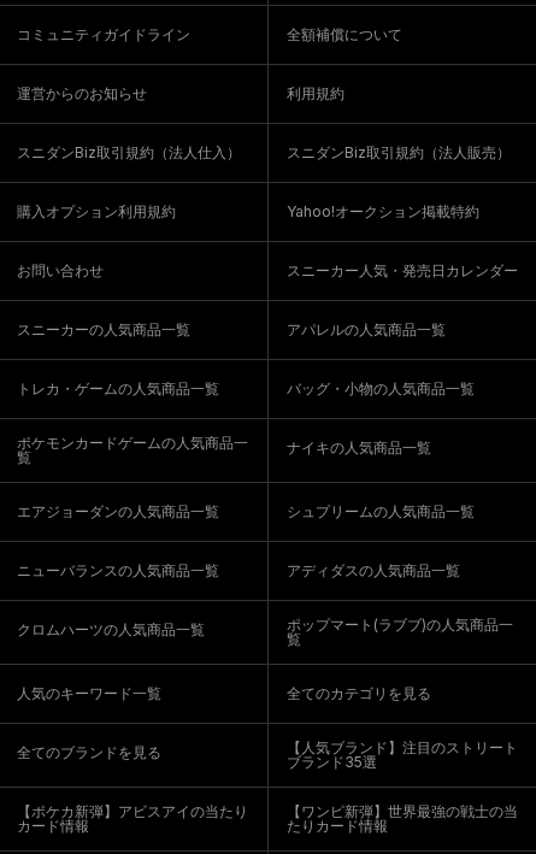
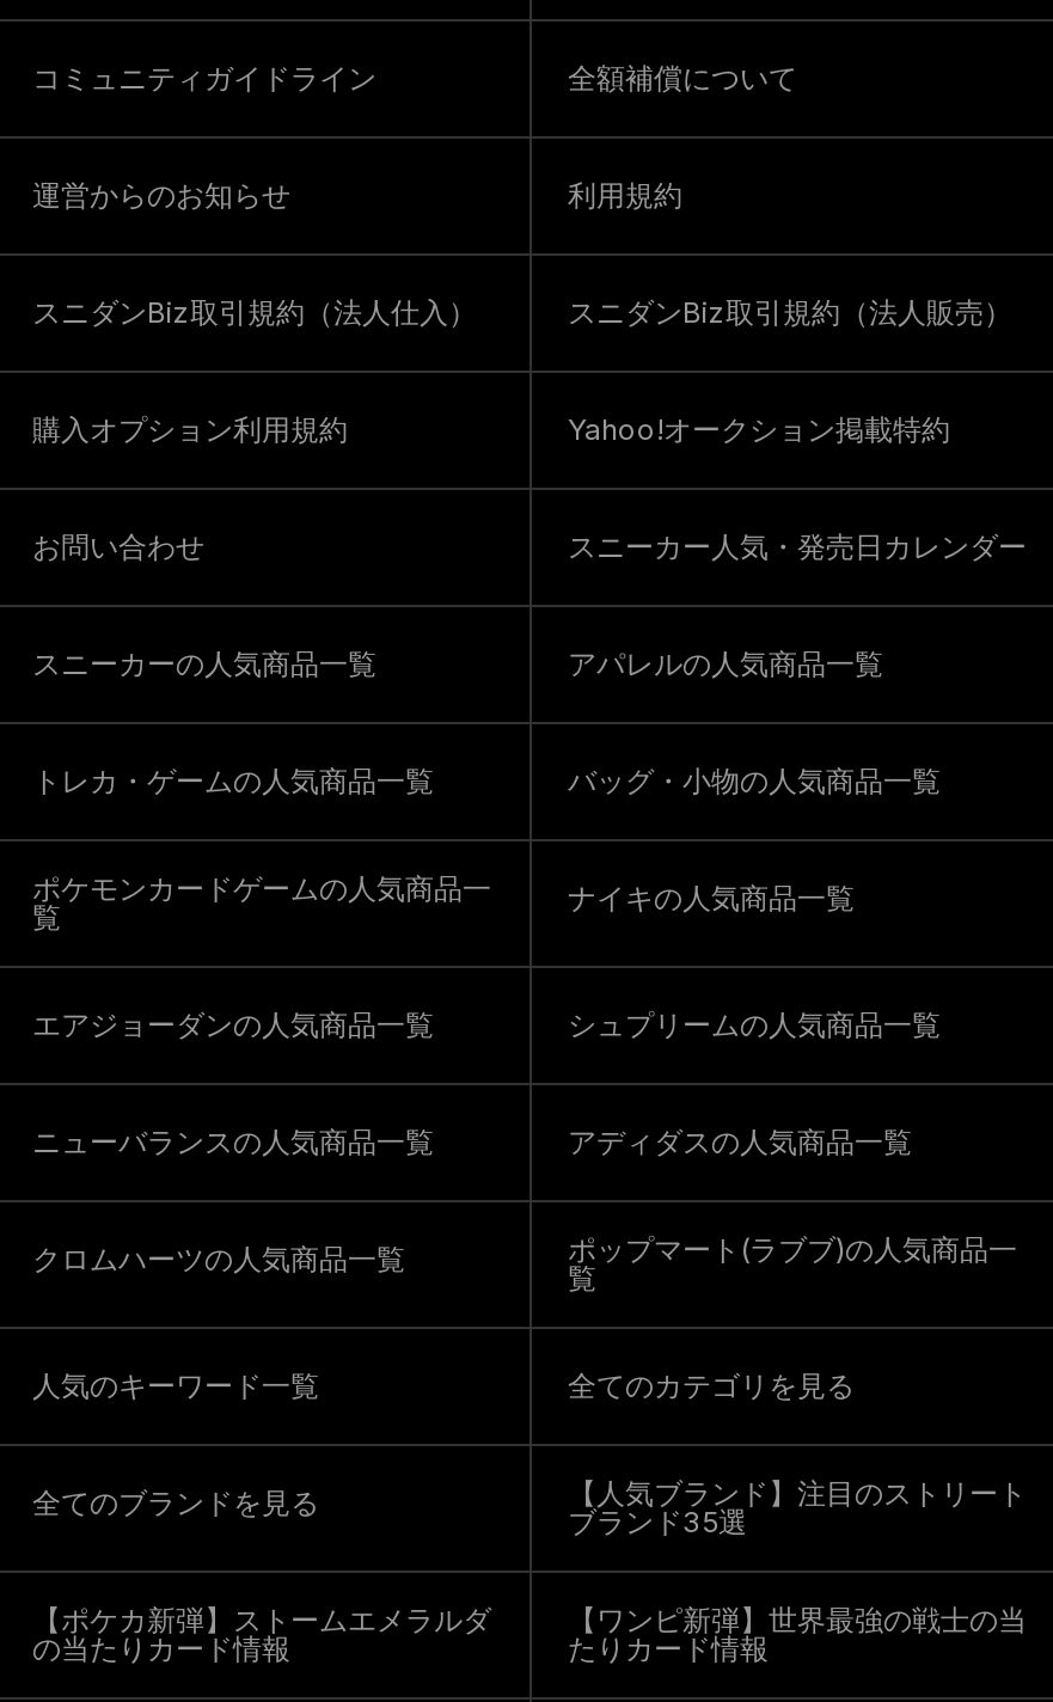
[17,802,248,835] 【ポケカ新弾】アビスアイの当たり | カード情報 -> [32,1602,491,1666] 【ポケカ新弾】ストームエメラルダ | の当たりカード情報

